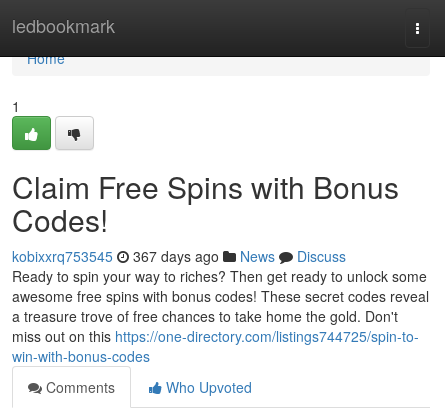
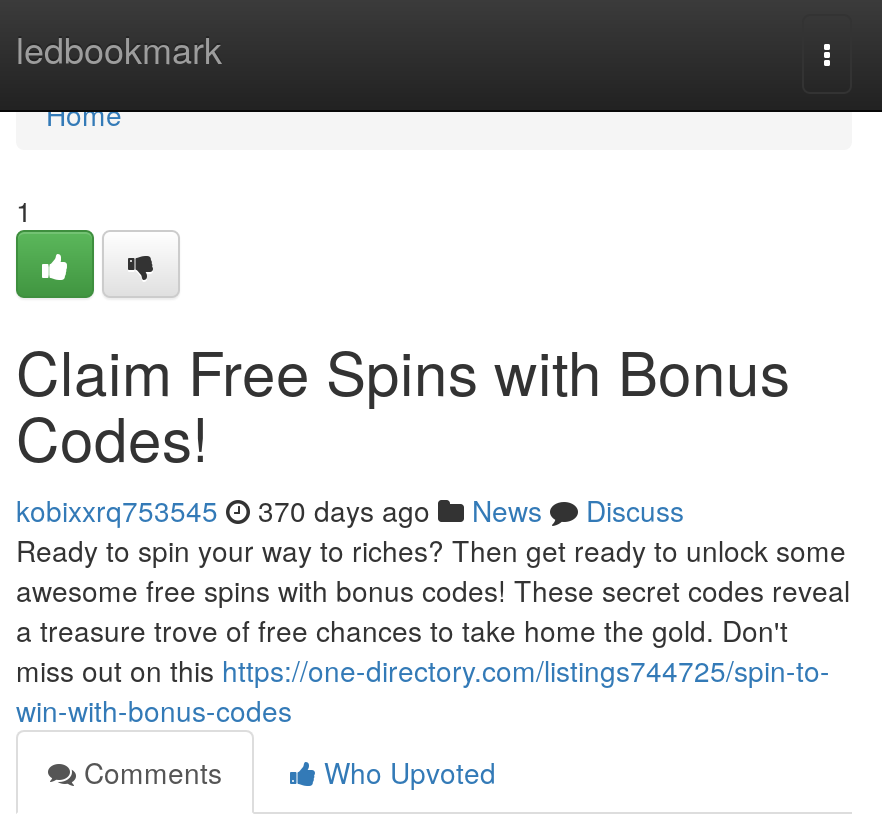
[12,246,346,266] kobixxrq753545 367 days ago News Discuss -> [16,490,684,530] kobixxrq753545 370 days ago News Discuss

